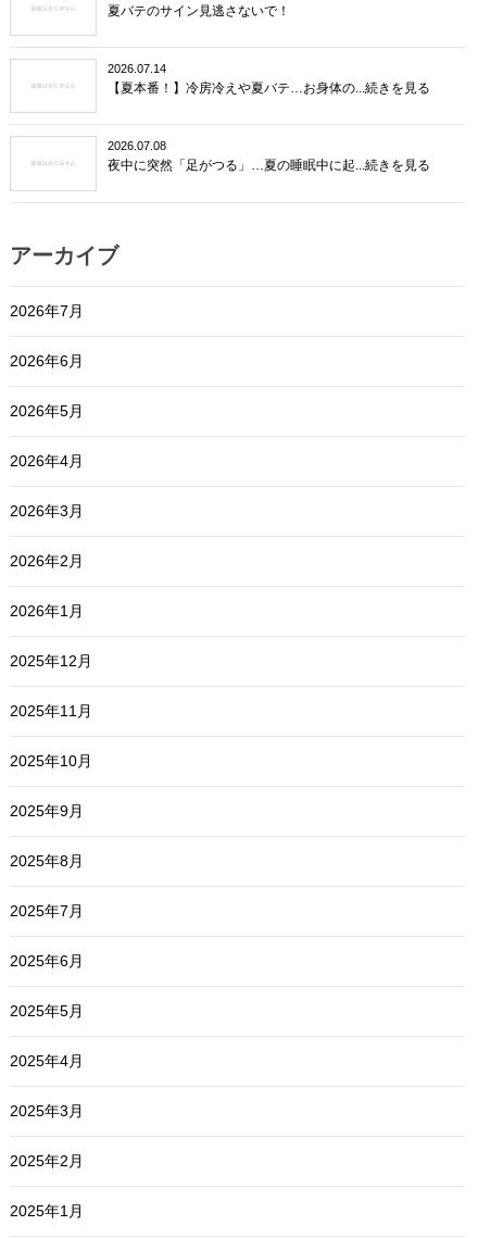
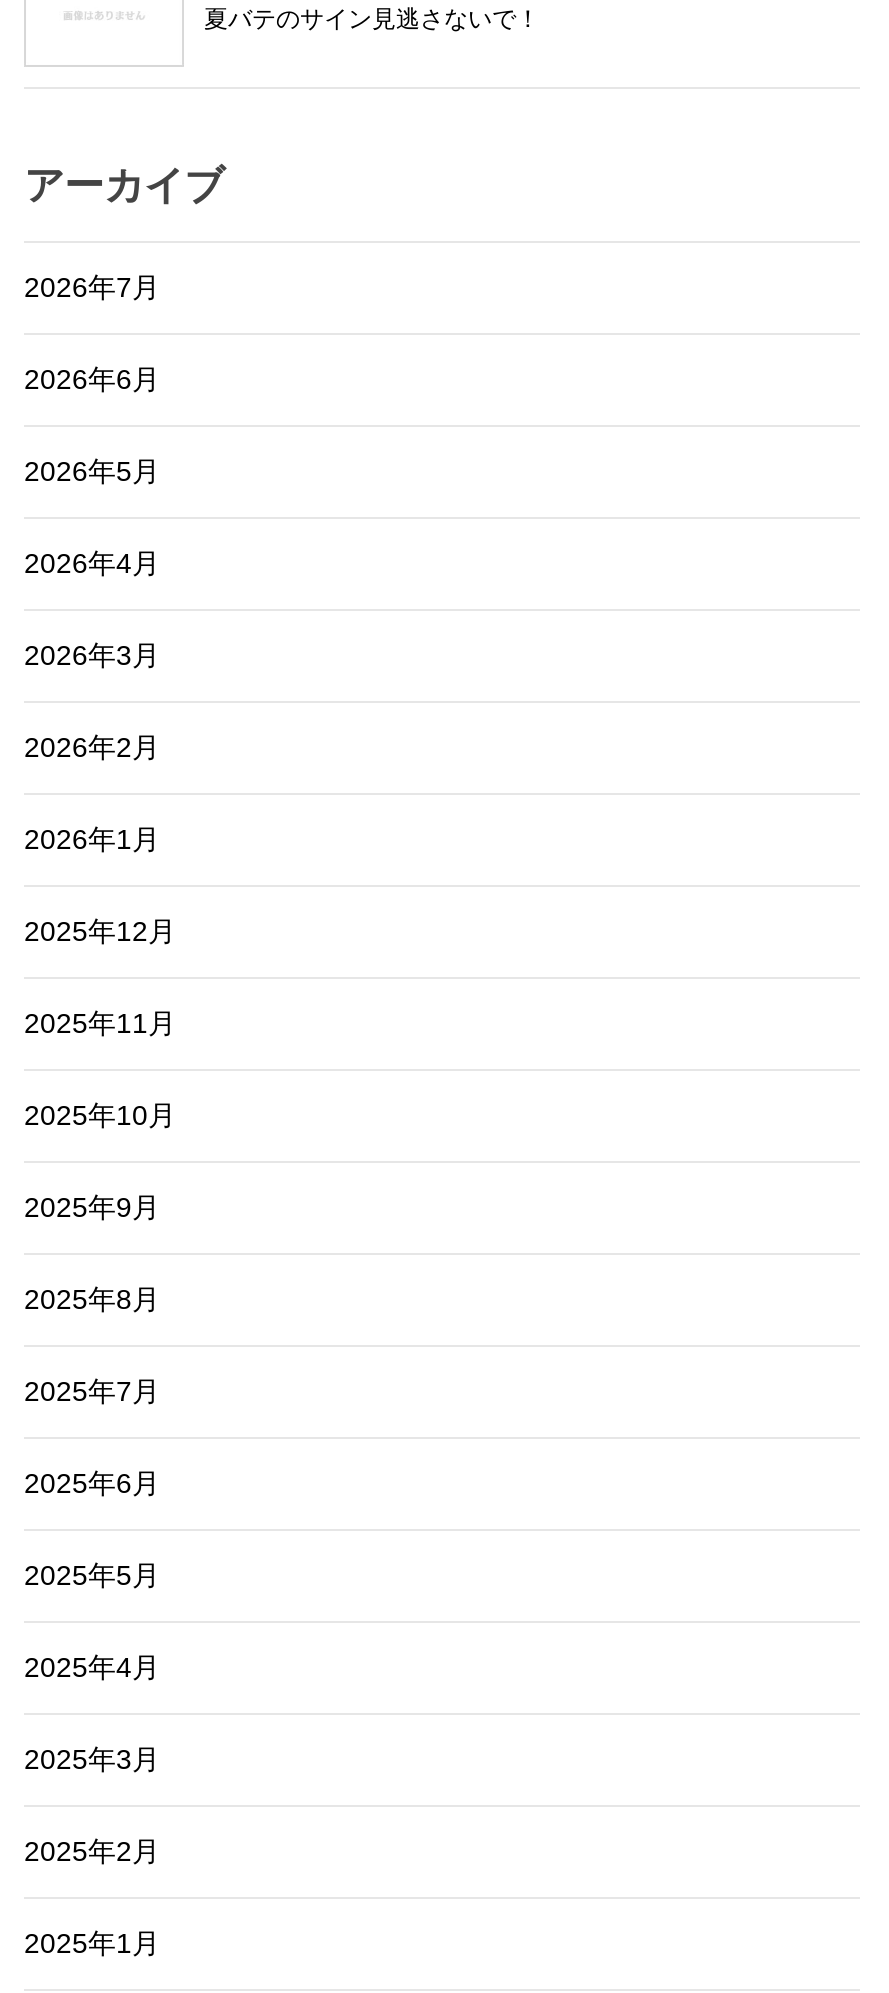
[108,62,430,96] 2026.07.14 | 【夏本番！】冷房冷えや夏バテ…お身体の...続きを見る -> none
[108,140,430,173] 2026.07.08 | 夜中に突然「足がつる」…夏の睡眠中に起...続きを見る -> none

